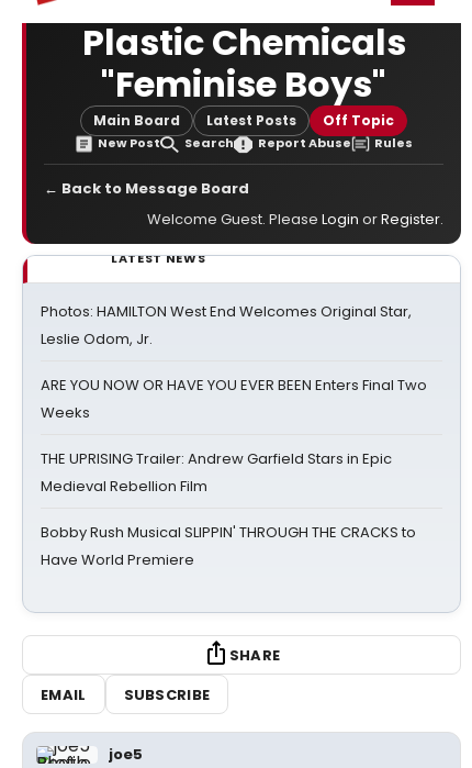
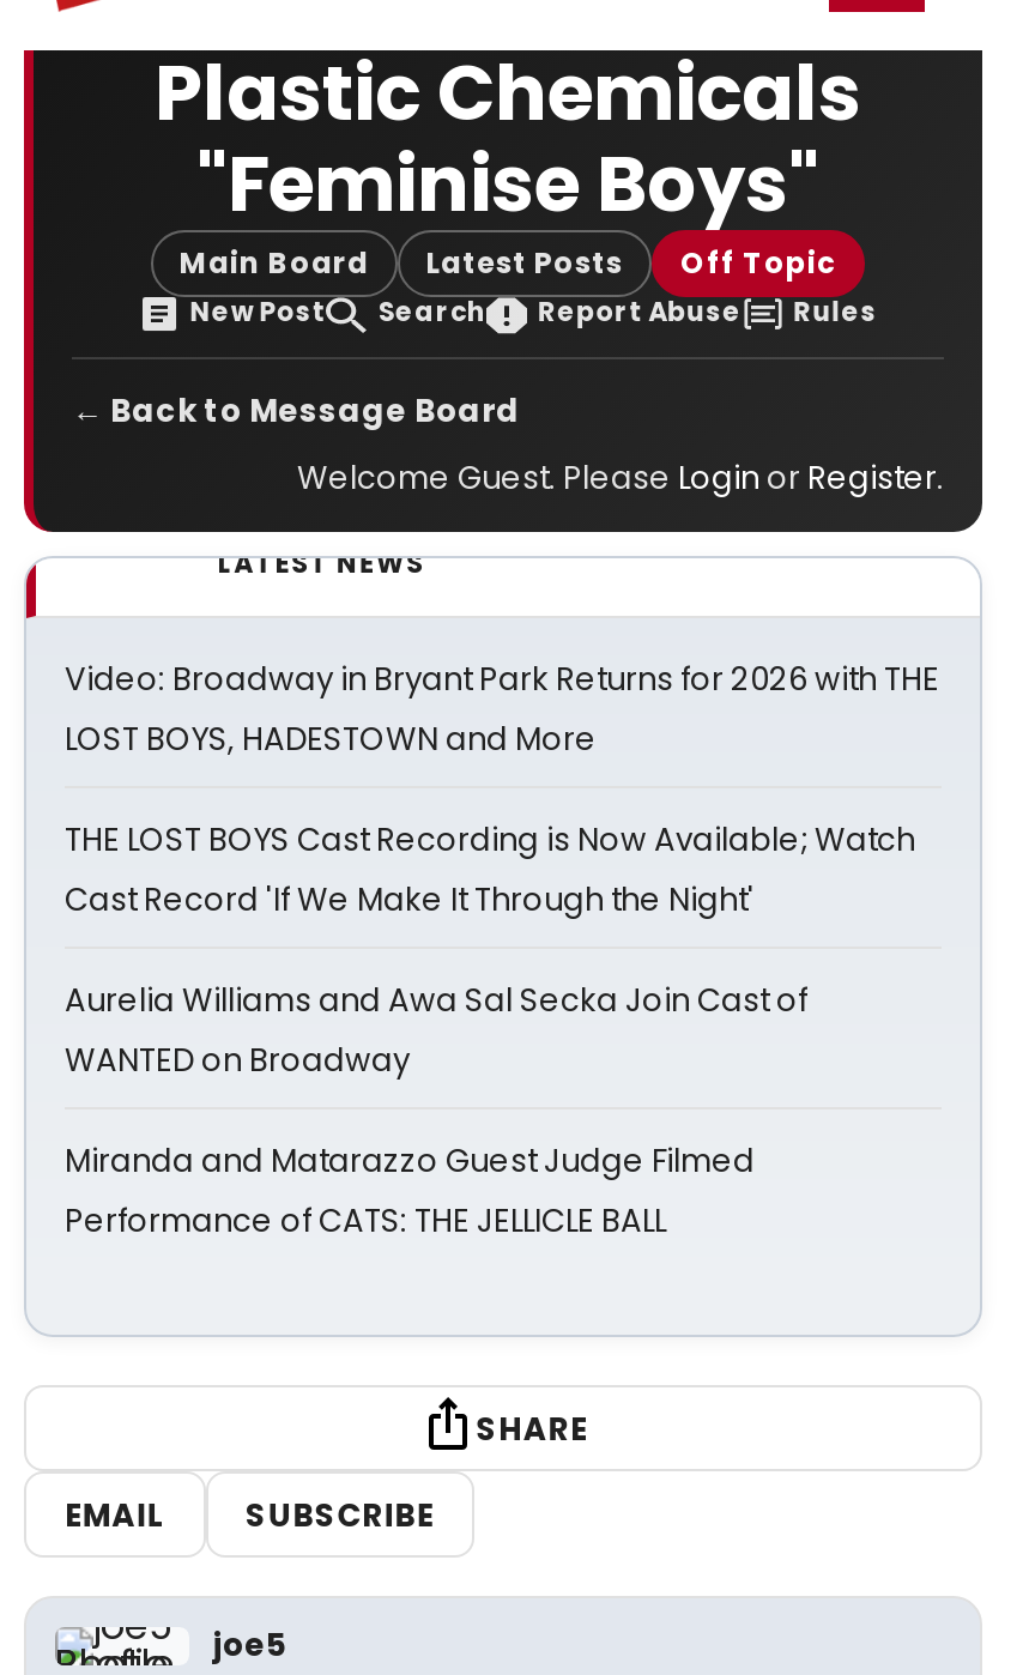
[41,301,412,349] Photos: HAMILTON West End Welcomes Original Star, | Leslie Odom, Jr. -> [65,657,939,762] Video: Broadway in Bryant Park Returns for 2026 with THE | LOST BOYS, HADESTOWN and More
[41,375,427,423] ARE YOU NOW OR HAVE YOU EVER BEEN Enters Final Two | Weeks -> [65,817,915,923] THE LOST BOYS Cast Recording is Now Available; Watch | Cast Record 'If We Make It Through the Night'
[41,448,392,497] THE UPRISING Trailer: Andrew Garfield Stars in Epic | Medieval Rebellion Film -> [65,978,807,1083] Aurelia Williams and Awa Sal Secka Join Cast of | WANTED on Broadway
[41,522,416,570] Bobby Rush Musical SLIPPIN' THROUGH THE CRACKS to | Have World Premiere -> [65,1138,755,1244] Miranda and Matarazzo Guest Judge Filmed | Performance of CATS: THE JELLICLE BALL

